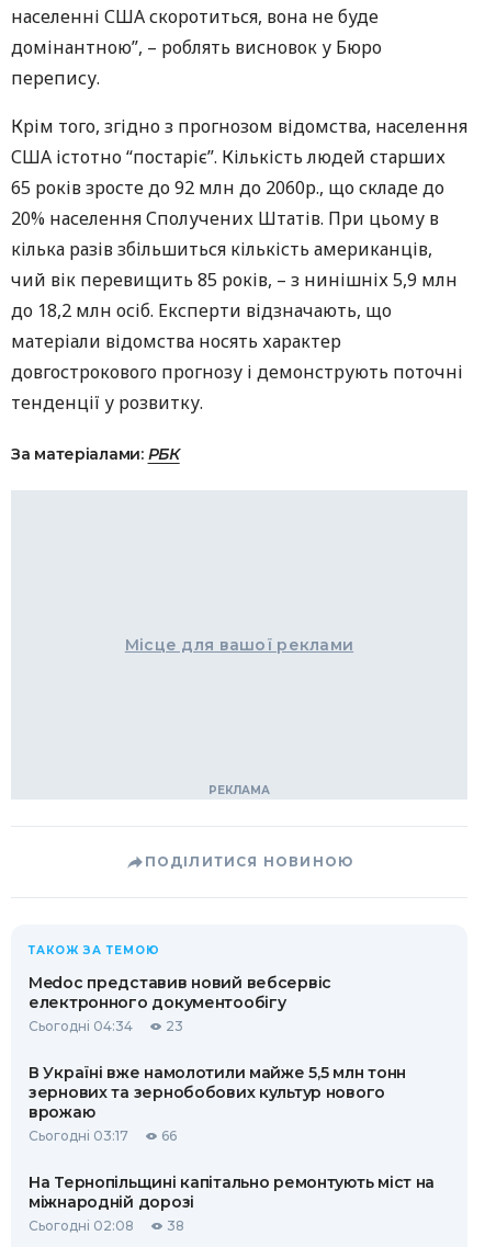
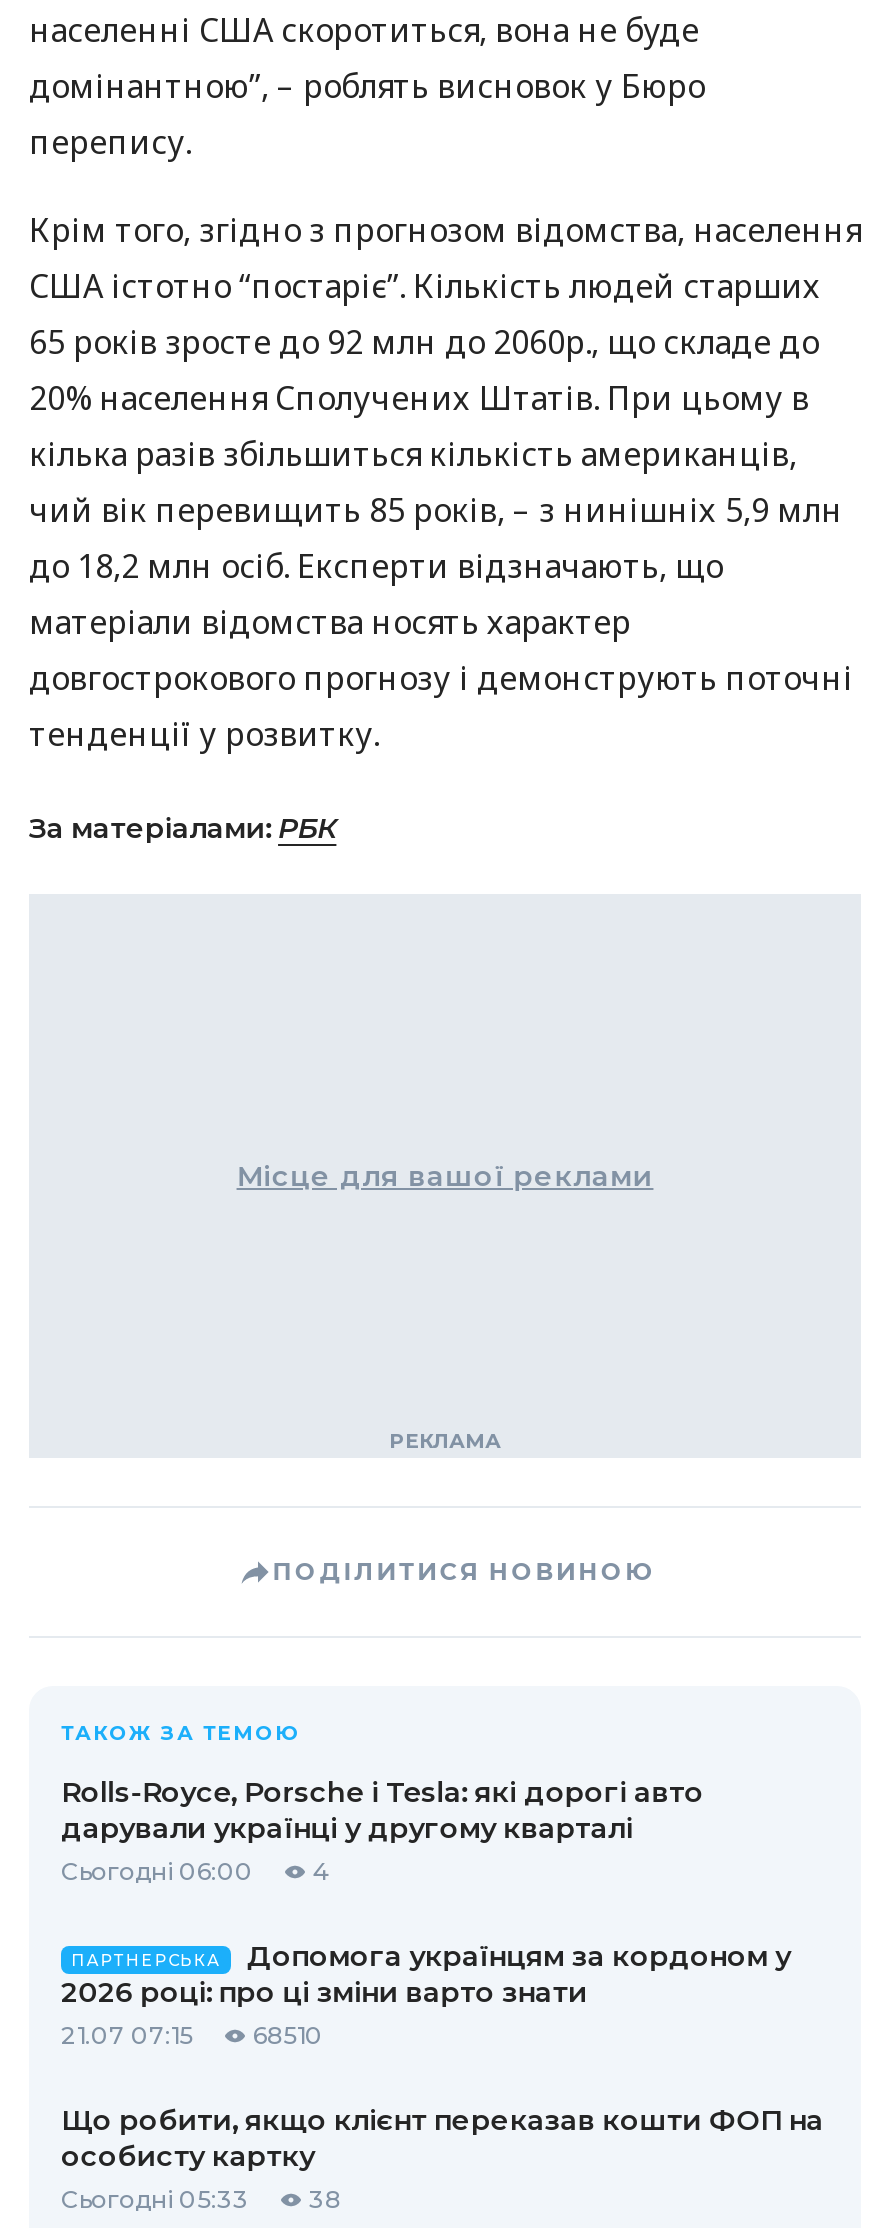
[29,973,331,1034] Medoc представив новий вебсервіс | електронного документообігу | Сьогодні 04:34 | 23 -> [61,1774,704,1886] Rolls-Royce, Porsche і Tesla: які дорогі авто | дарували українці у другому кварталі | Сьогодні 06:00 | 4
[29,1063,406,1144] В Україні вже намолотили майже 5,5 млн тонн | зернових та зернобобових культур нового | врожаю | Сьогодні 03:17 | 66 -> [61,1938,791,2050] ПАРТНЕРСЬКА | Допомога українцям за кордоном у | 2026 році: про ці зміни варто знати | 21.07 07:15 | 68510
[29,1172,435,1234] На Тернопільщині капітально ремонтують міст на | міжнародній дорозі | Сьогодні 02:08 -> [61,2102,824,2214] Що робити, якщо клієнт переказав кошти ФОП на | особисту картку | Сьогодні 05:33

